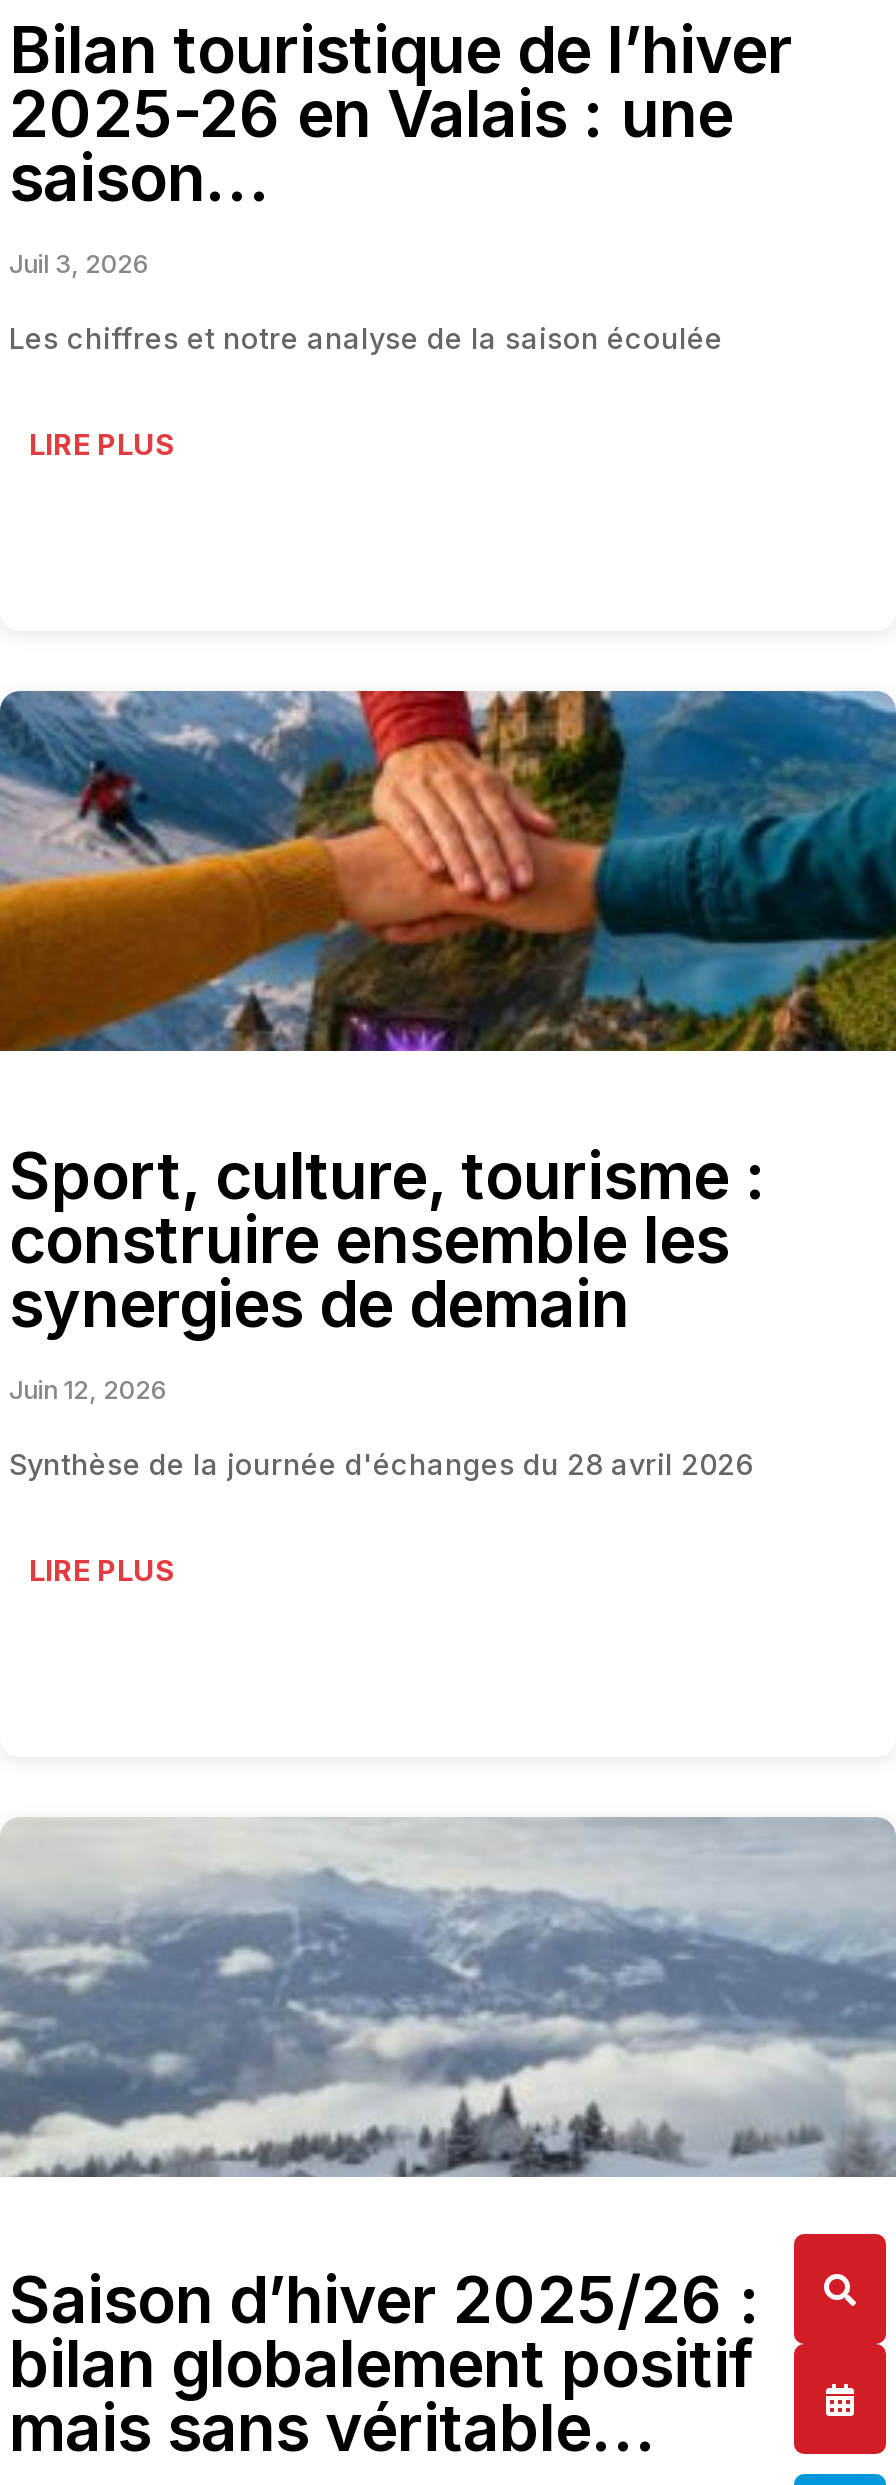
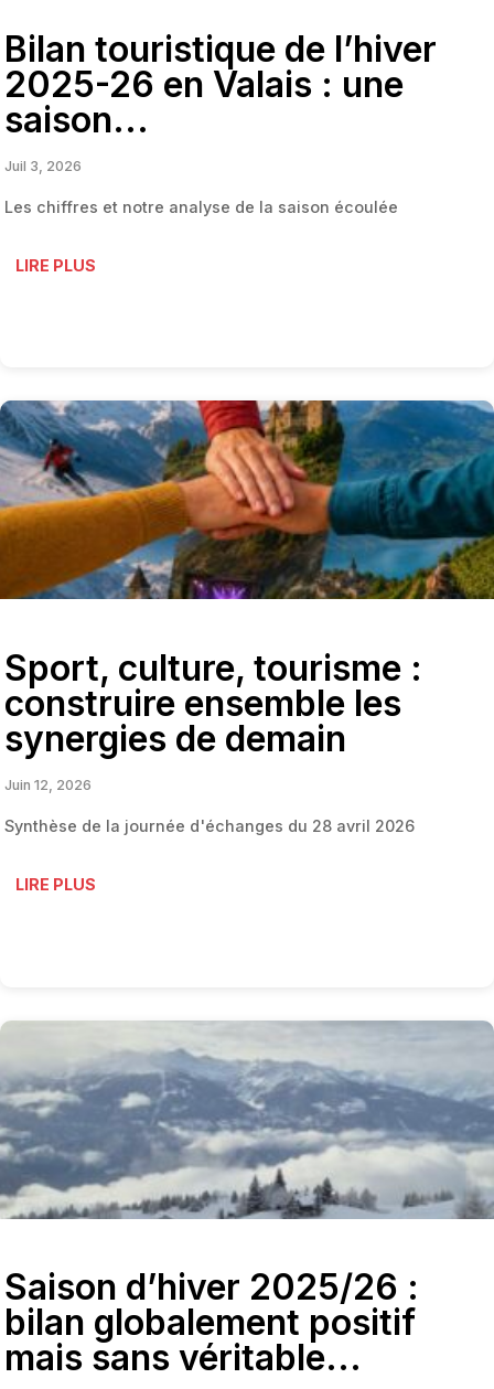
[792,2231,888,2457] [image] -> none

